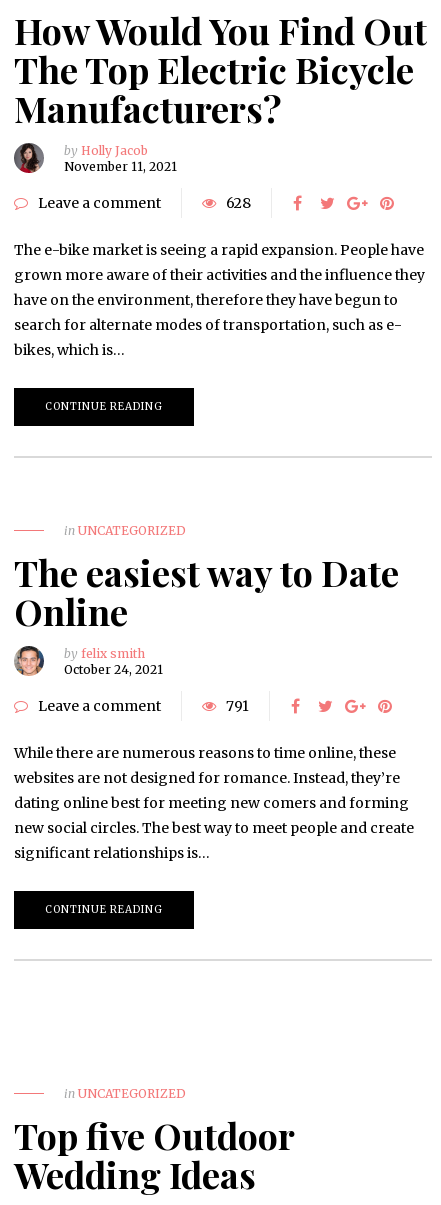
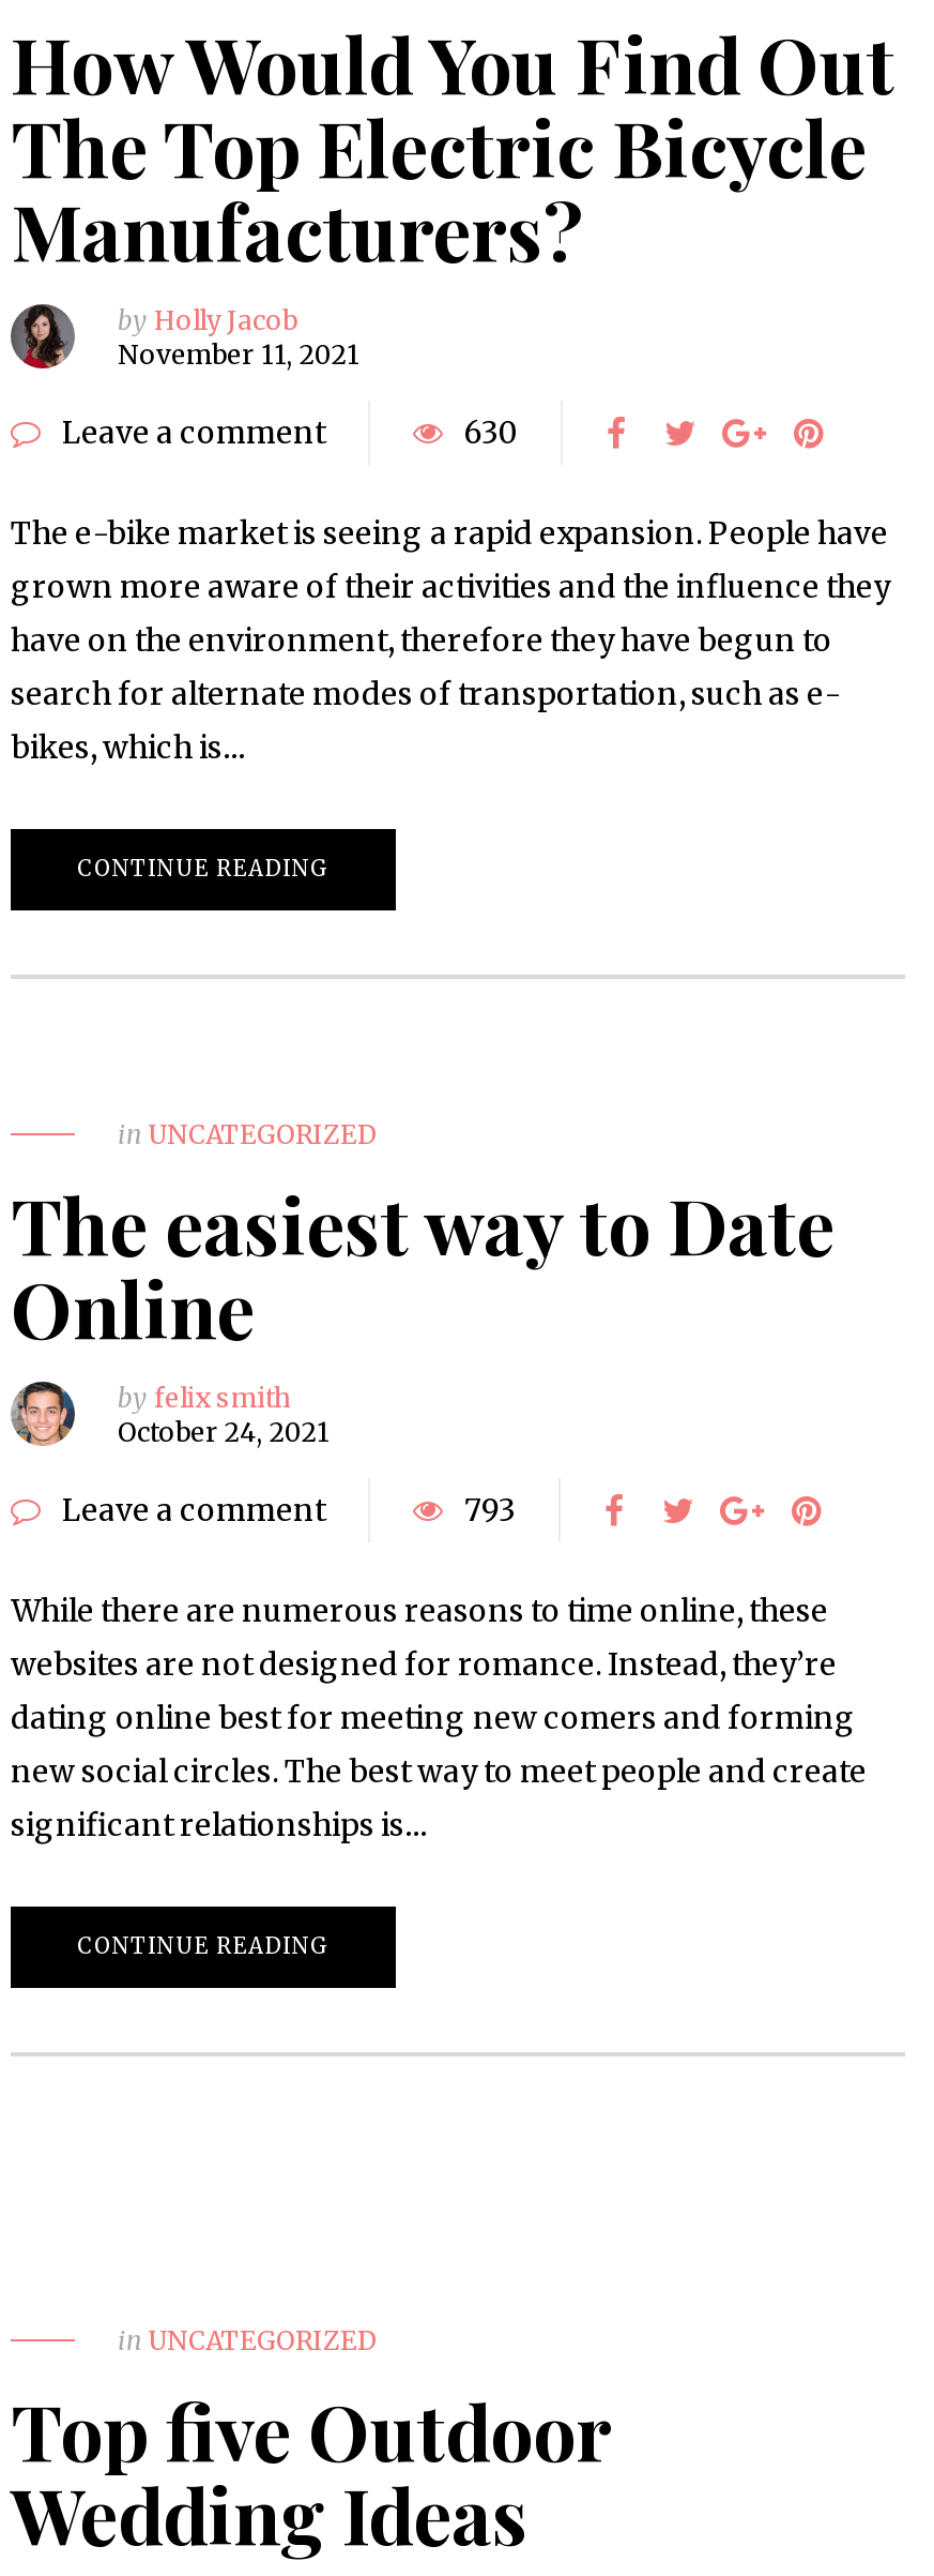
[226,194,251,212] 628 -> [464,414,518,453] 630
[226,697,249,715] 791 -> [464,1492,516,1530] 793

